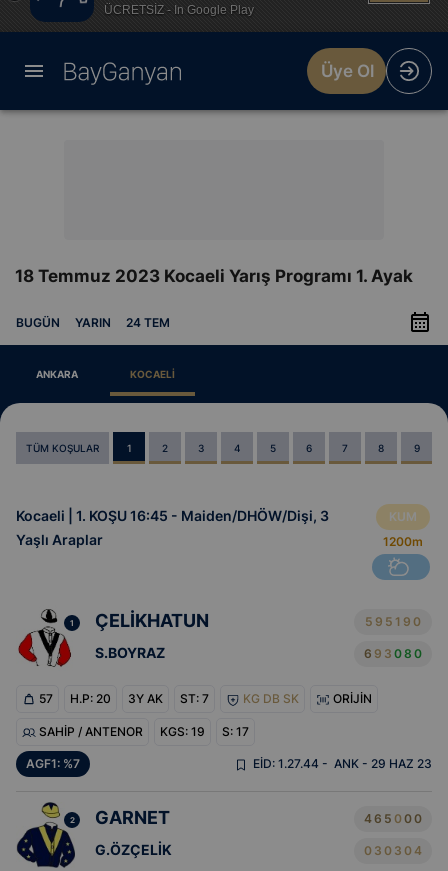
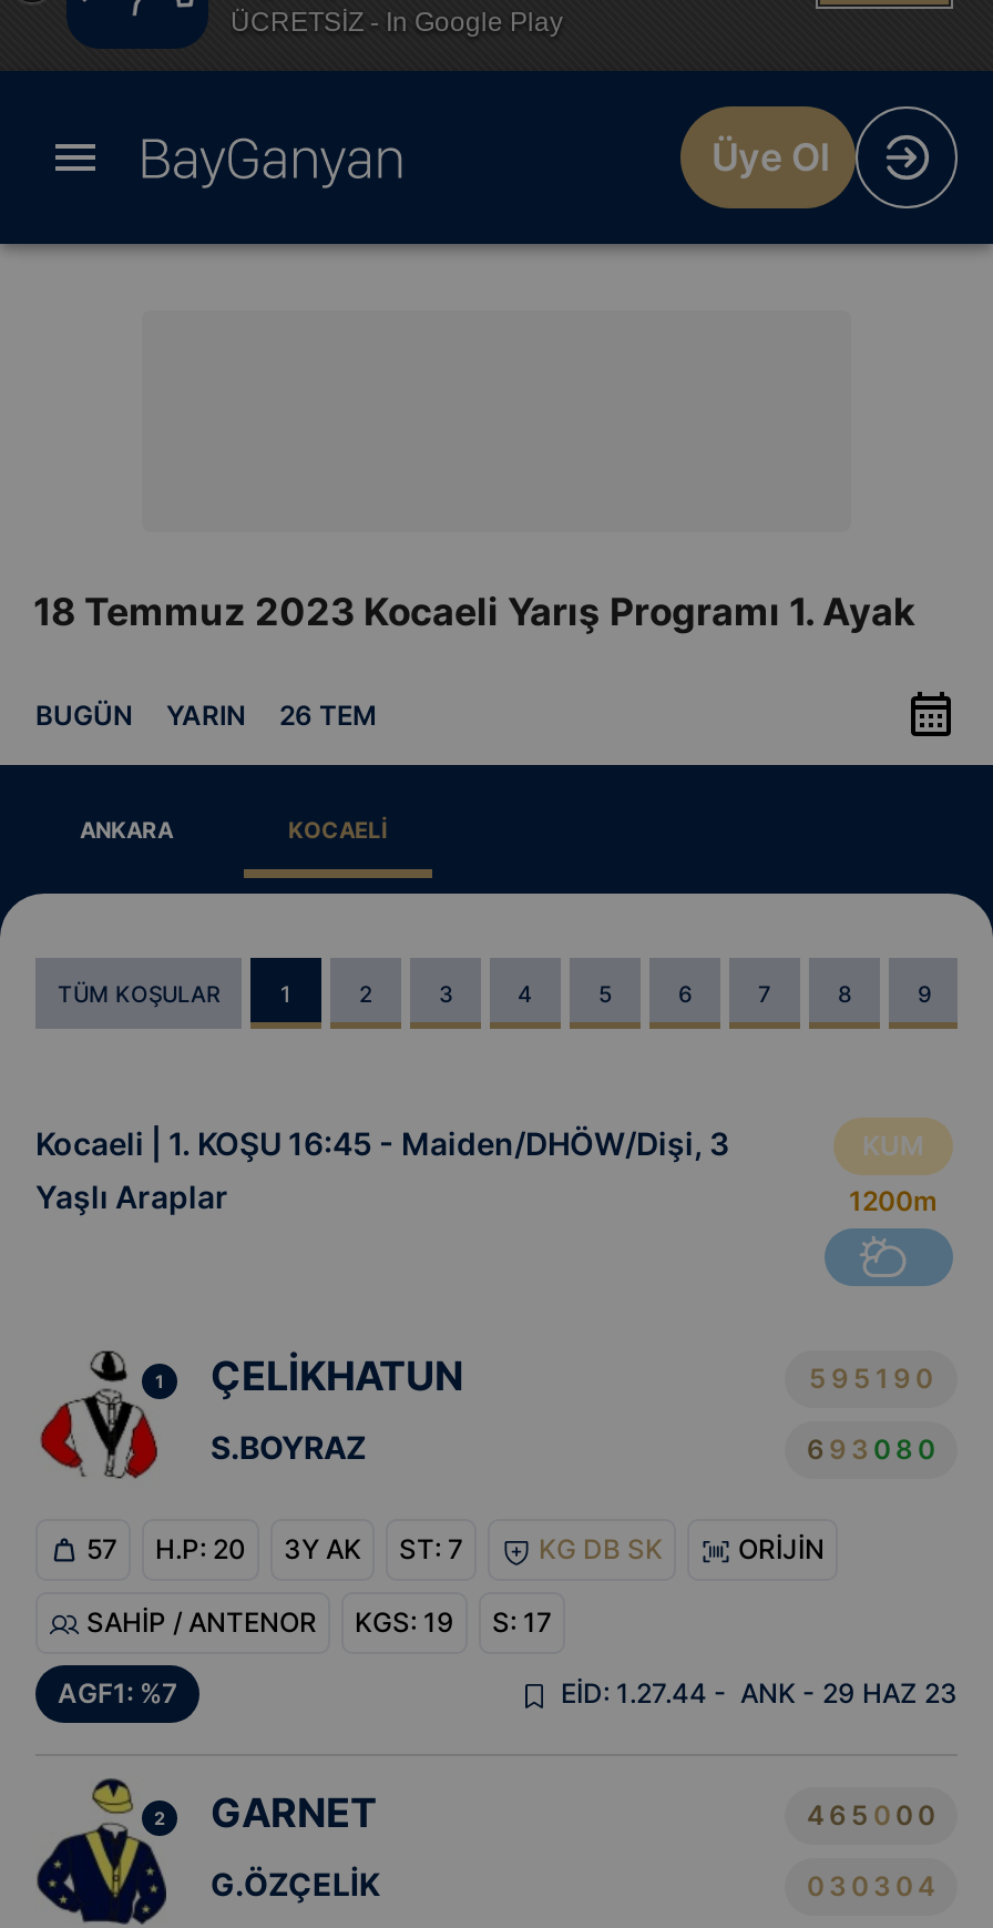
[16,315,170,330] BUGÜN YARIN 24 TEM -> [35,698,377,732] BUGÜN YARIN 26 TEM

